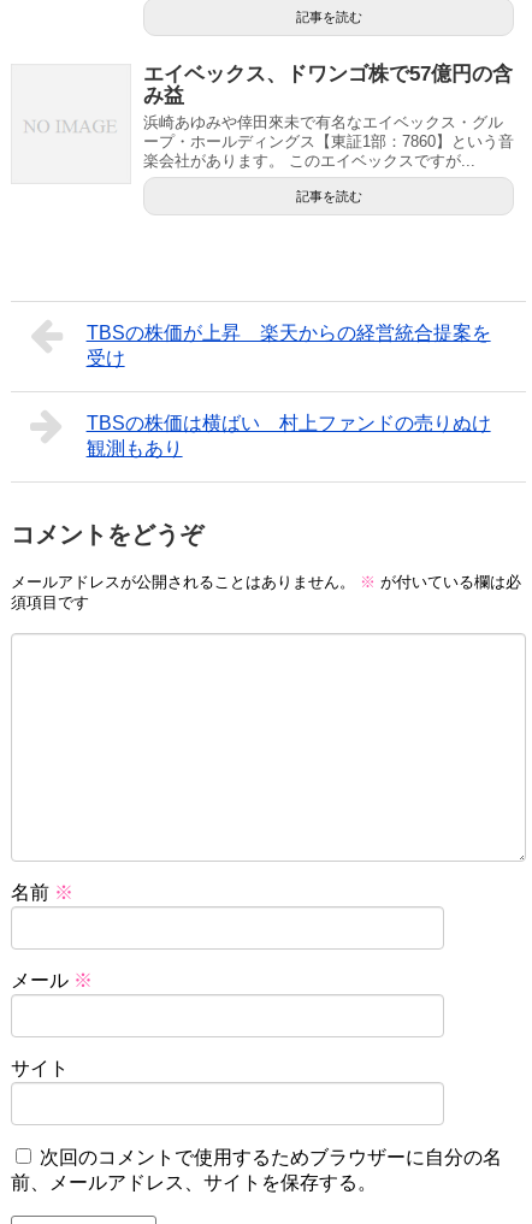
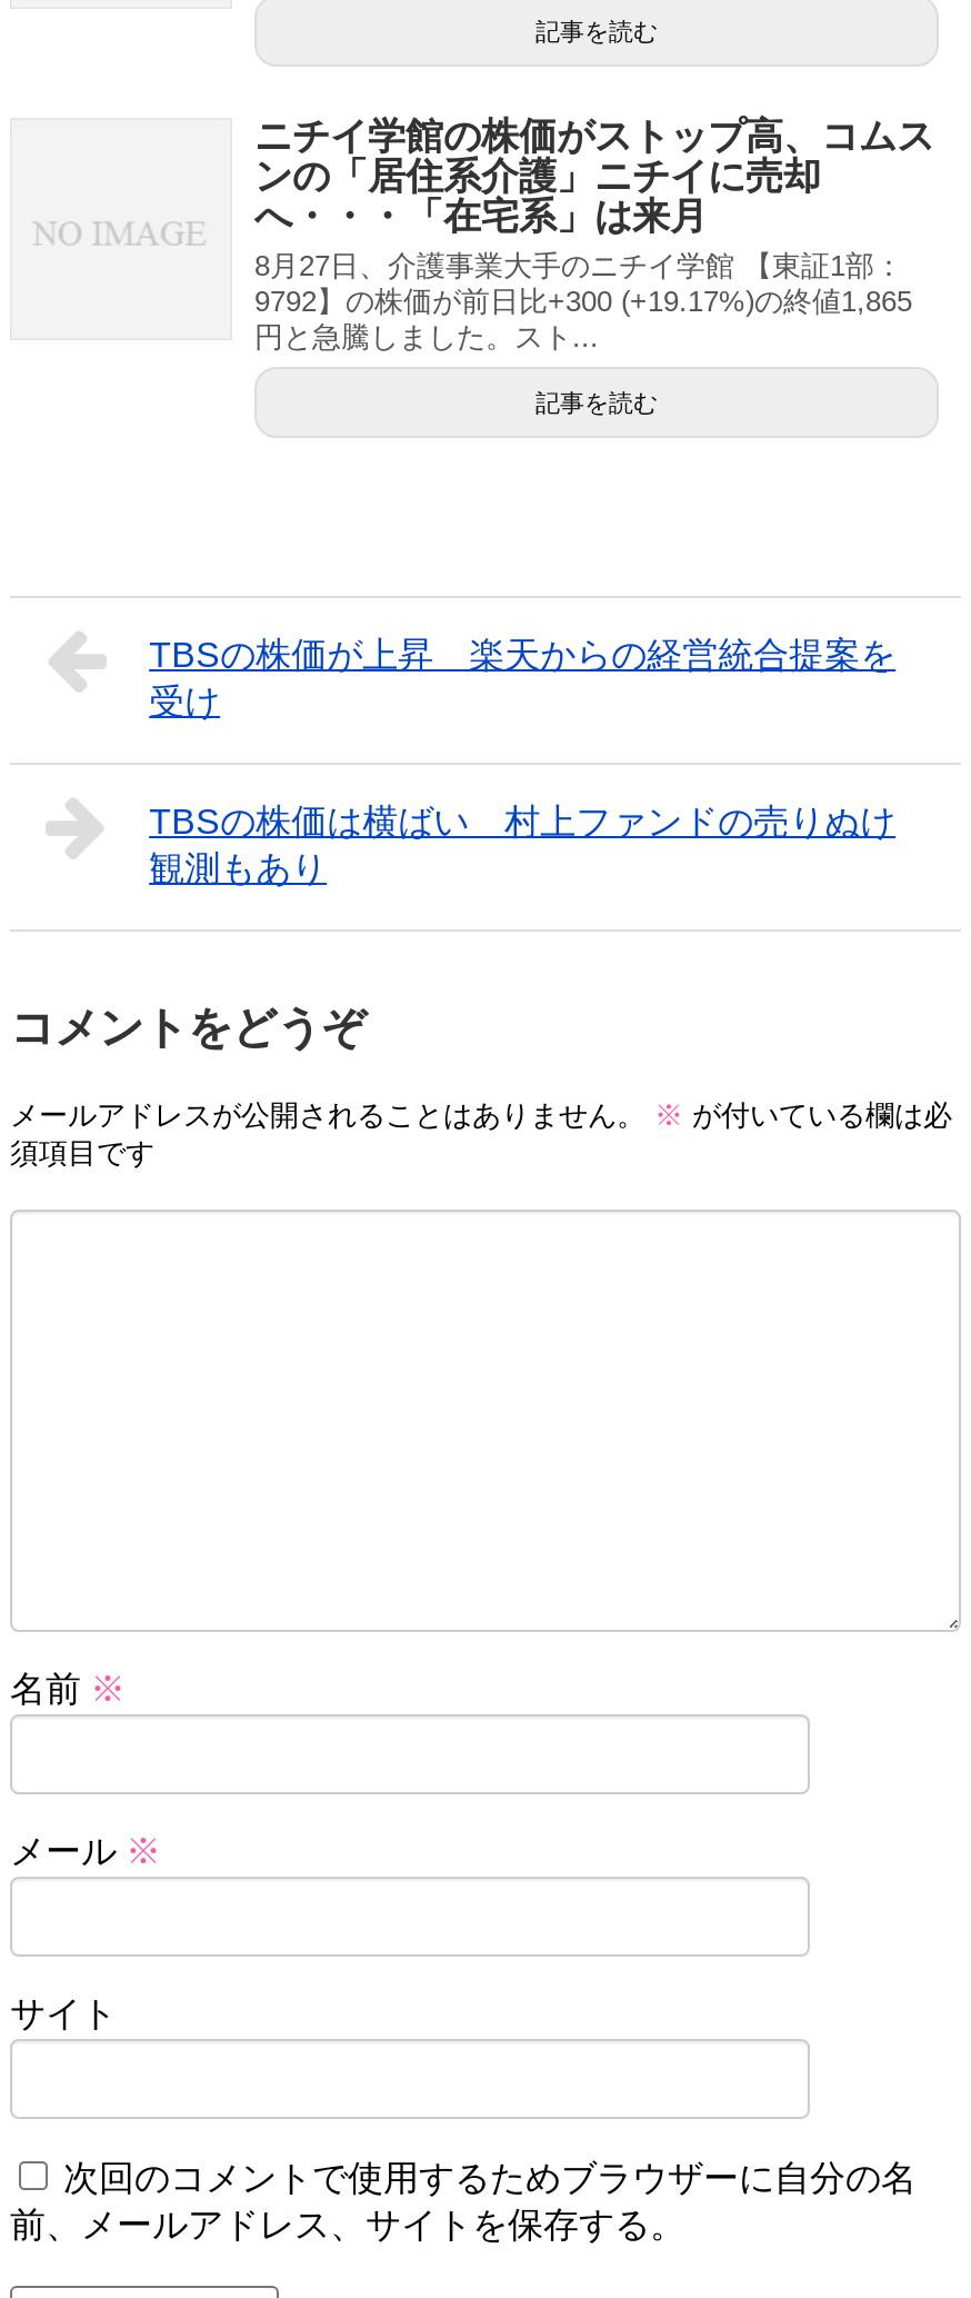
[143,63,514,170] エイベックス、ドワンゴ株で57億円の含 | み益 | 浜崎あゆみや倖田來未で有名なエイベックス・グル | ープ・ホールディングス【東証1部：7860】という音 | 楽会社があります。 このエイベックスですが... -> [254,117,934,354] ニチイ学館の株価がストップ高、コムス | ンの「居住系介護」ニチイに売却 | へ・・・「在宅系」は来月 | 8月27日、介護事業大手のニチイ学館 【東証1部： | 9792】の株価が前日比+300 (+19.17%)の終値1,865 | 円と急騰しました。スト...

